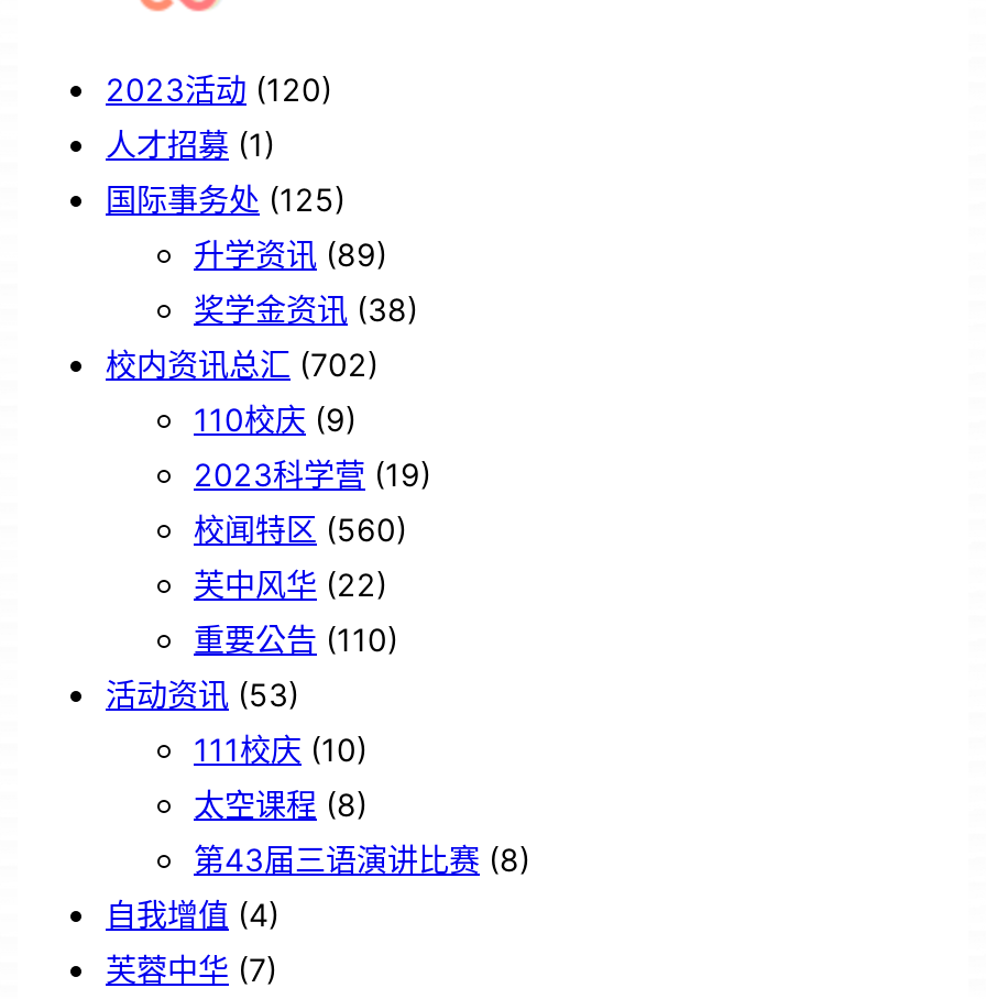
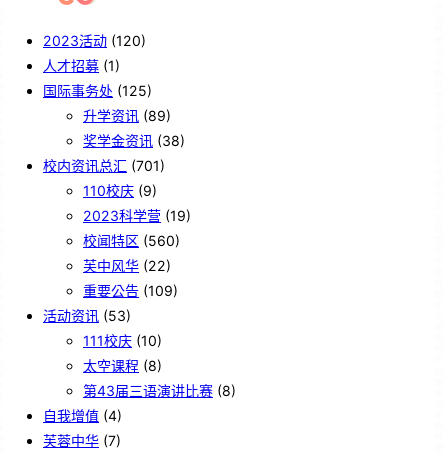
[106,346,379,383] 校内资讯总汇(702) -> [43,157,165,174] 校内资讯总汇(701)
[194,621,398,658] 重要公告(110) -> [83,282,178,299] 重要公告(109)

